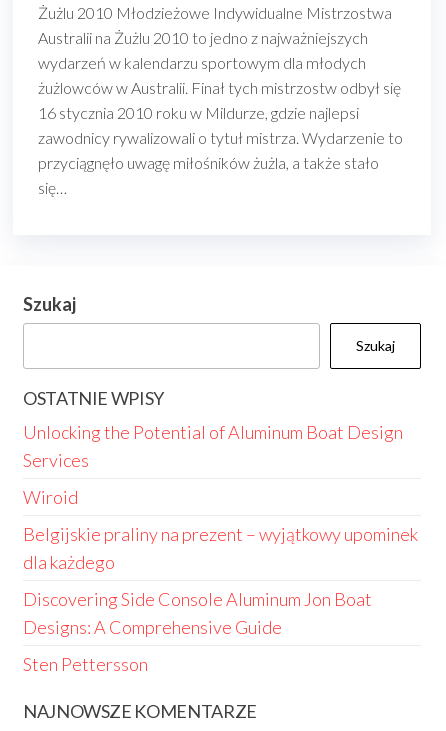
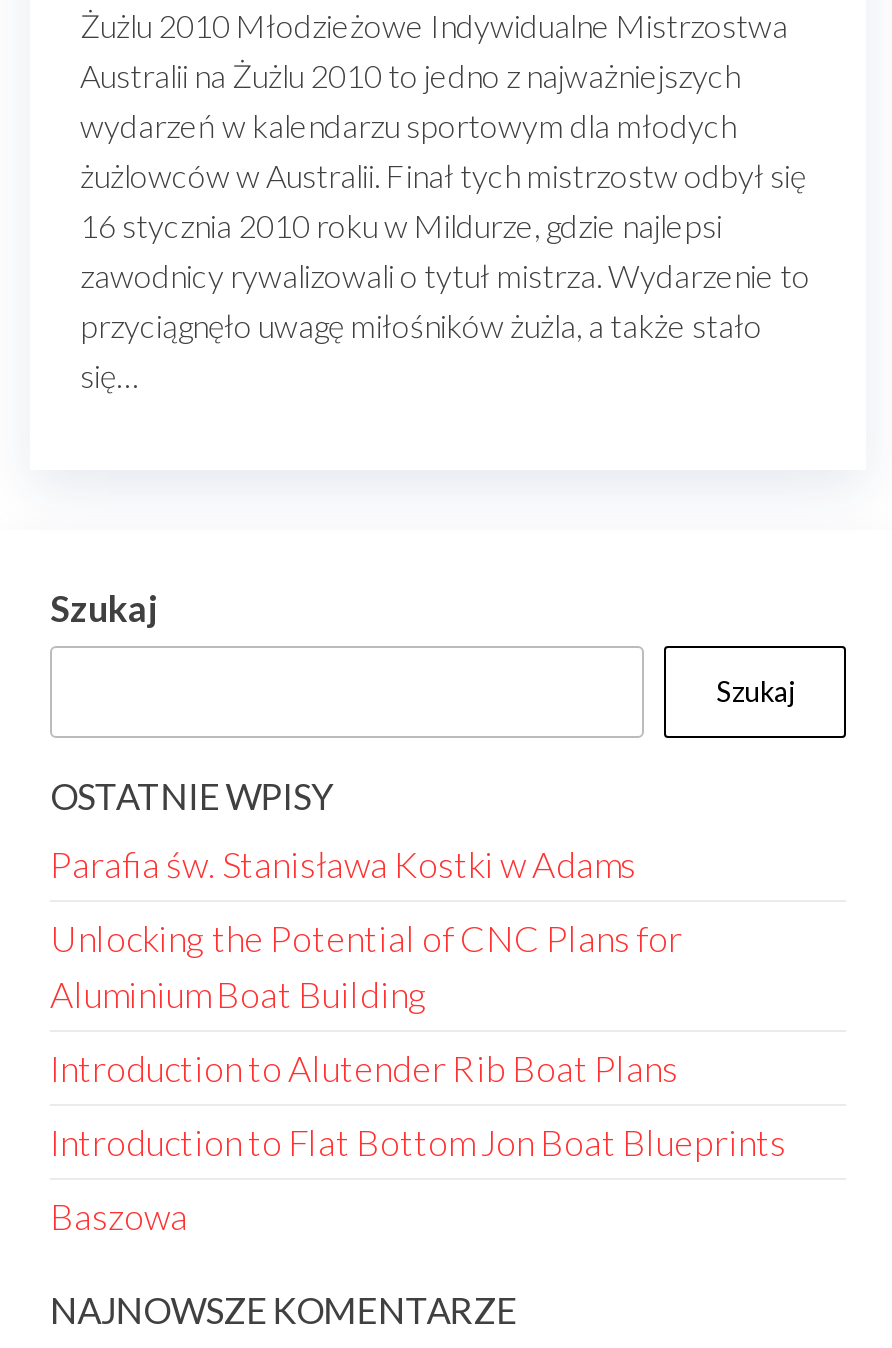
[23,421,403,471] Unlocking the Potential of Aluminum Boat Design | Services -> [50,842,636,886] Parafia św. Stanisława Kostki w Adams
[23,486,78,508] Wiroid -> [50,916,682,1016] Unlocking the Potential of CNC Plans for | Aluminium Boat Building
[23,523,418,573] Belgijskie praliny na prezent – wyjątkowy upominek | dla każdego -> [50,1046,678,1090] Introduction to Alutender Rib Boat Plans
[23,588,372,638] Discovering Side Console Aluminum Jon Boat | Designs: A Comprehensive Guide -> [50,1120,786,1164] Introduction to Flat Bottom Jon Boat Blueprints
[23,653,148,675] Sten Pettersson -> [50,1194,188,1238] Baszowa

